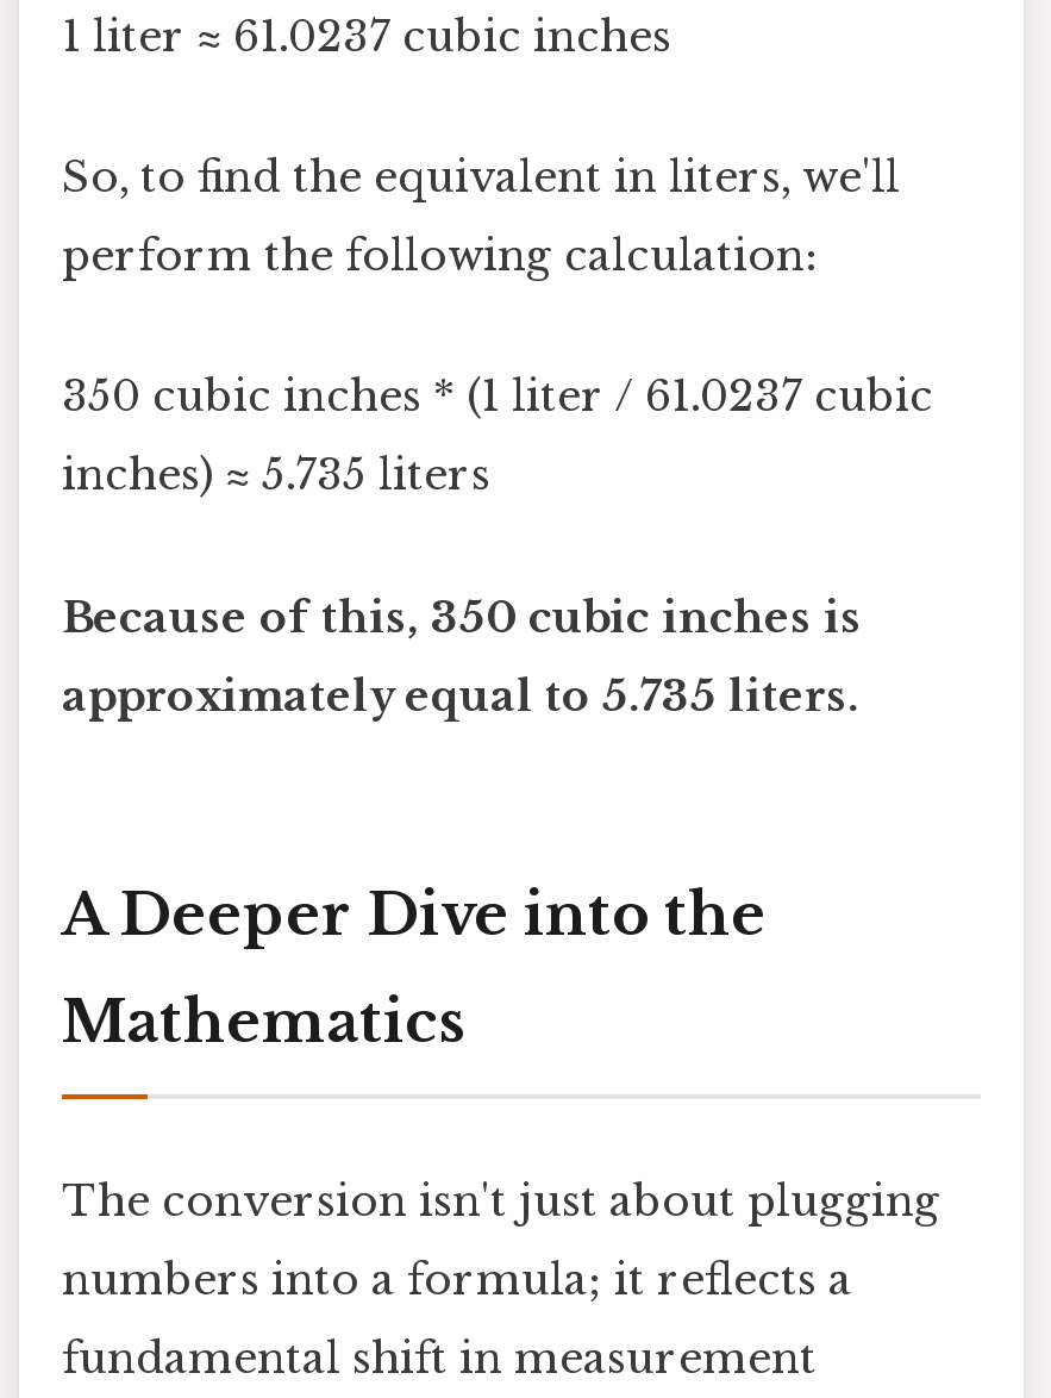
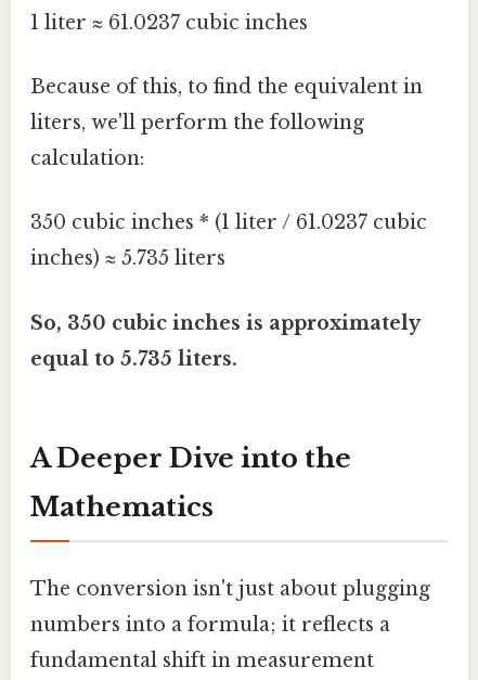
[62,151,900,282] So, to find the equivalent in liters, we'll | perform the following calculation: -> [30,75,423,170] Because of this, to find the equivalent in | liters, we'll perform the following | calculation:
[62,591,862,643] Because of this, 350 cubic inches is -> [30,311,419,335] So, 350 cubic inches is approximately
[62,669,859,722] approximately equal to 5.735 liters. -> [30,347,237,370] equal to 5.735 liters.

